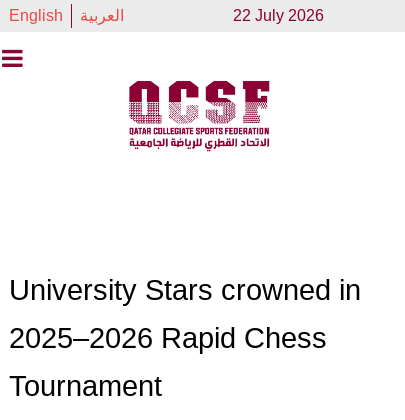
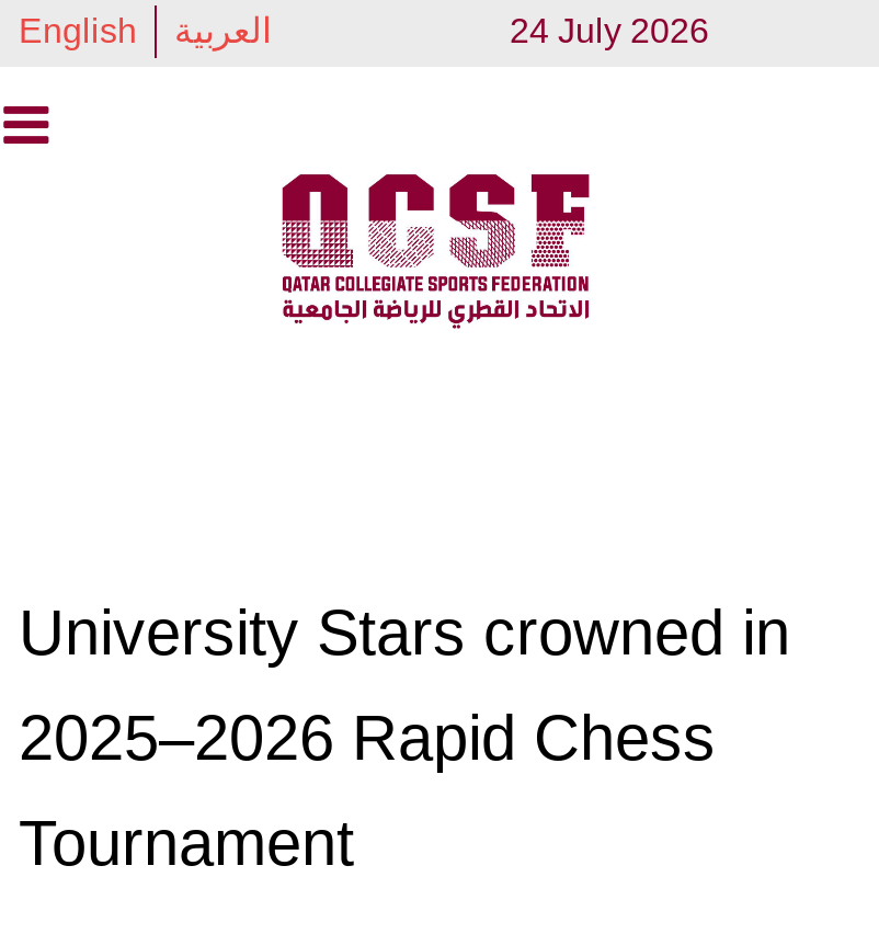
[233,7,324,24] 22 July 2026 -> [510,12,709,49] 24 July 2026

